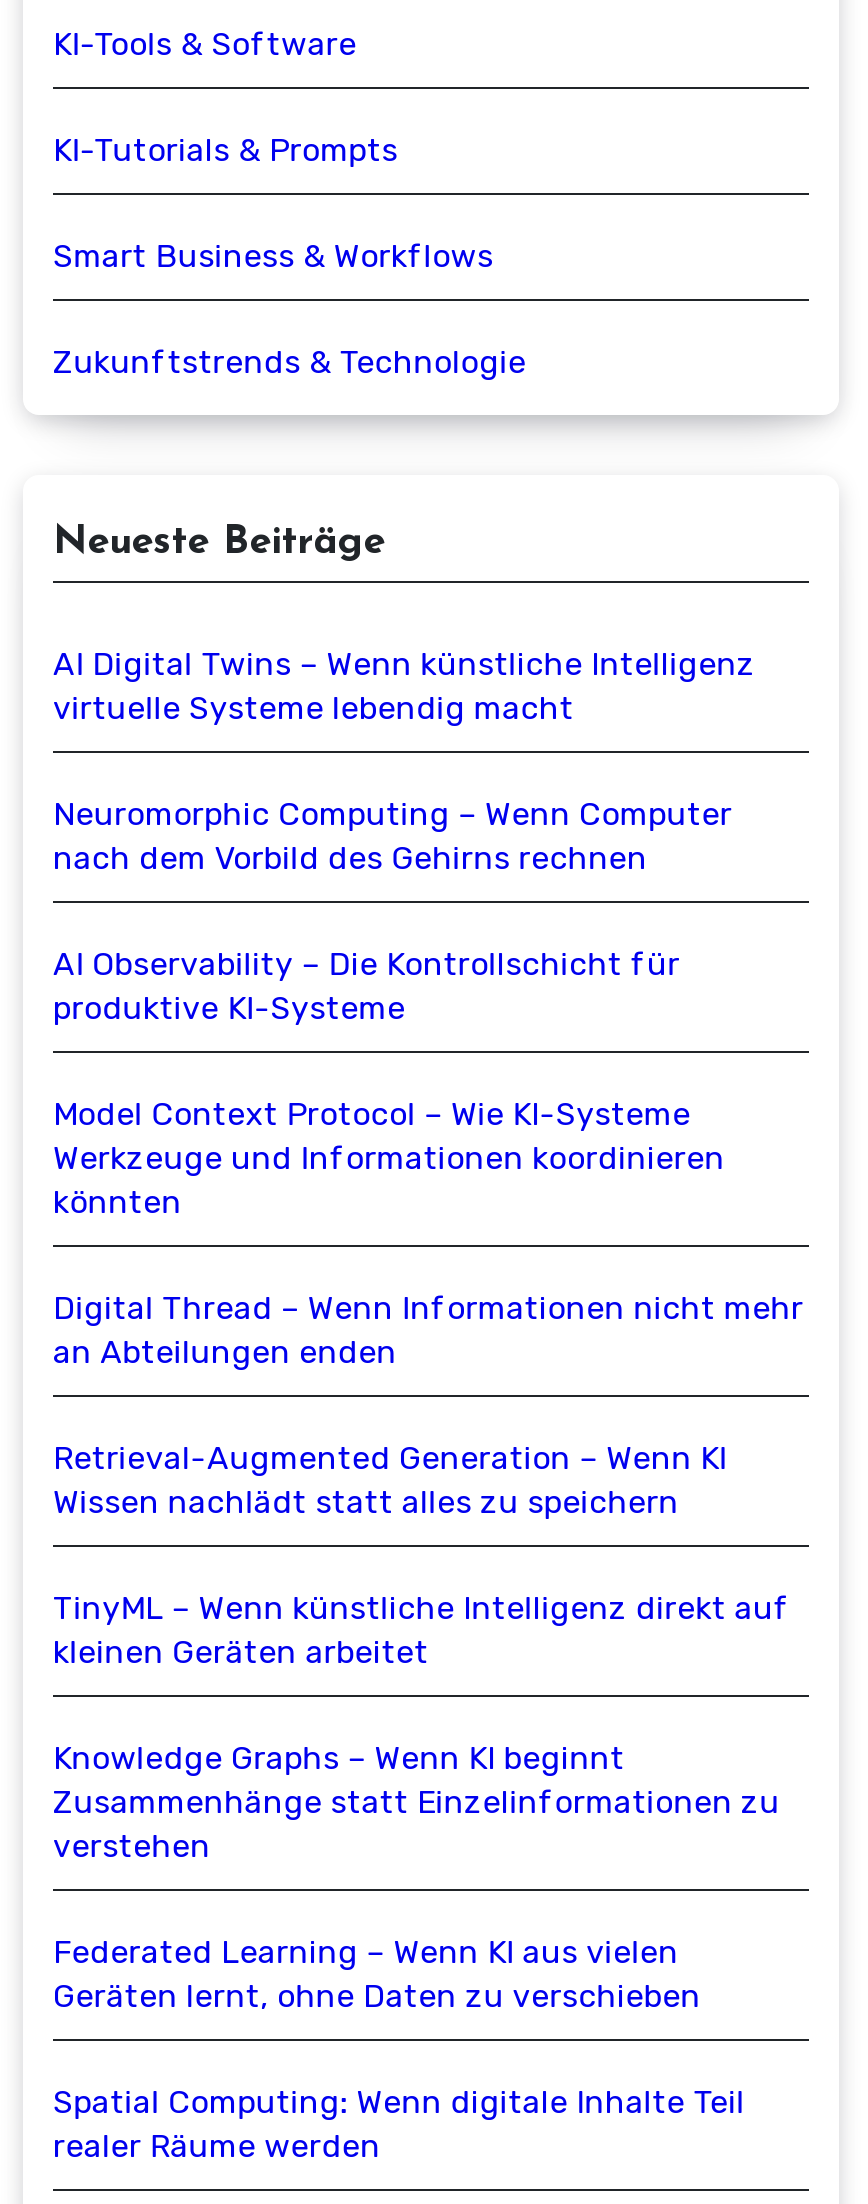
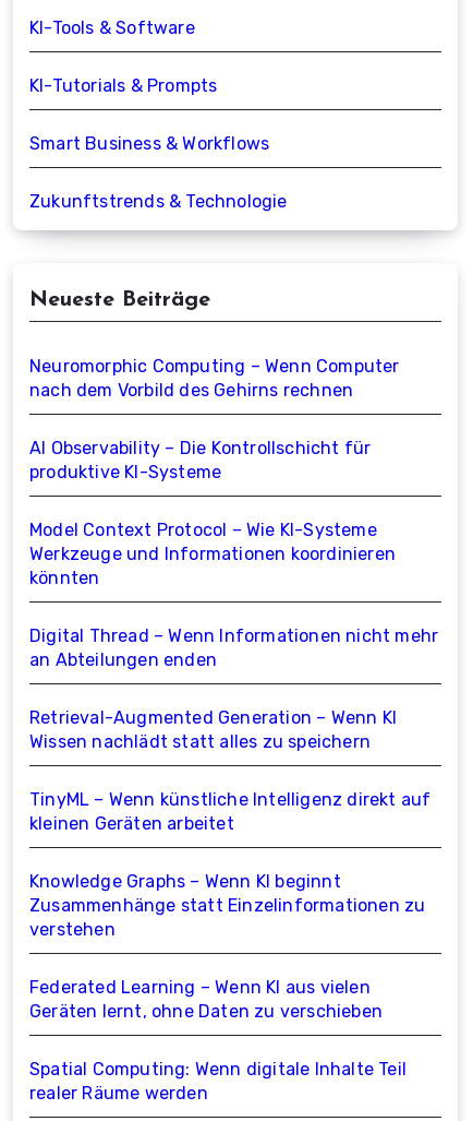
[53,646,755,728] AI Digital Twins – Wenn künstliche Intelligenz | virtuelle Systeme lebendig macht -> none

